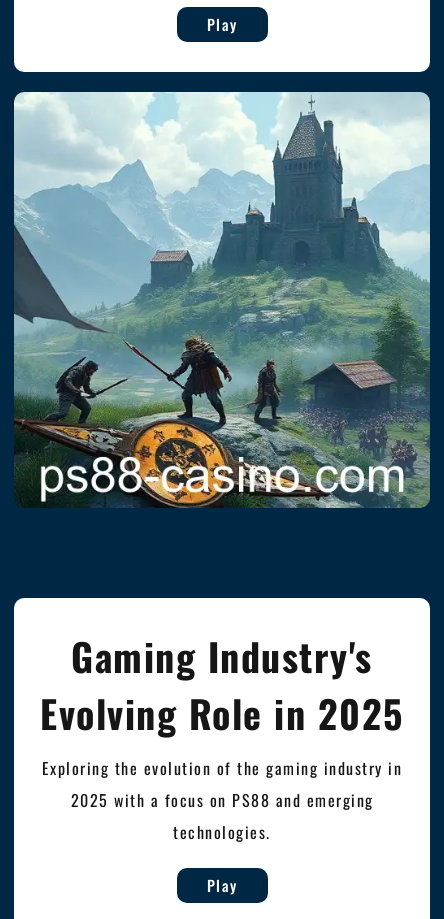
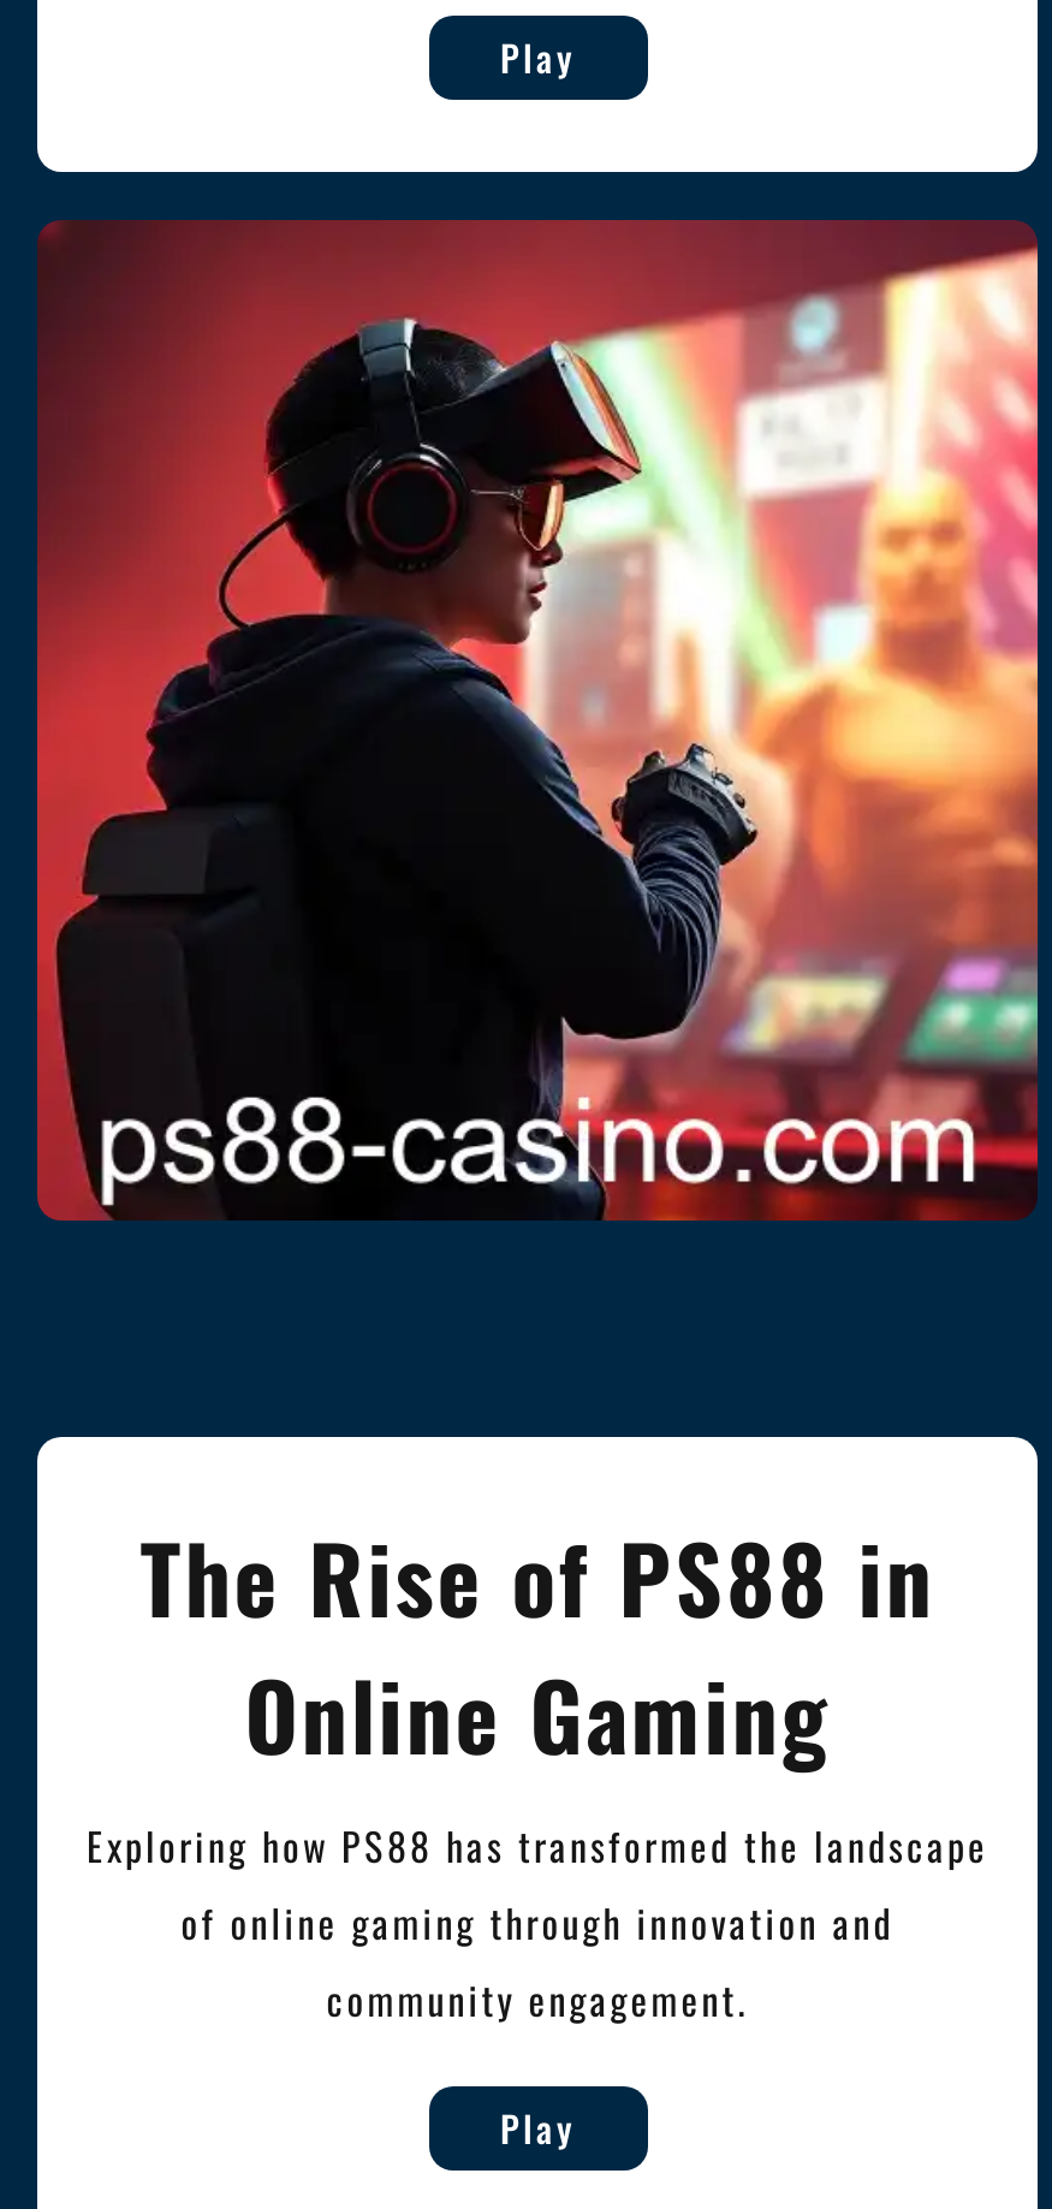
[13,91,431,509] [image] -> [35,218,1040,1223] [image]
[40,628,404,844] Gaming Industry's | Evolving Role in 2025 | Exploring the evolution of the gaming industry in | 2025 with a focus on PS88 and emerging | technologies. -> [87,1509,988,2029] The Rise of PS88 in | Online Gaming | Exploring how PS88 has transformed the landscape | of online gaming through innovation and | community engagement.

